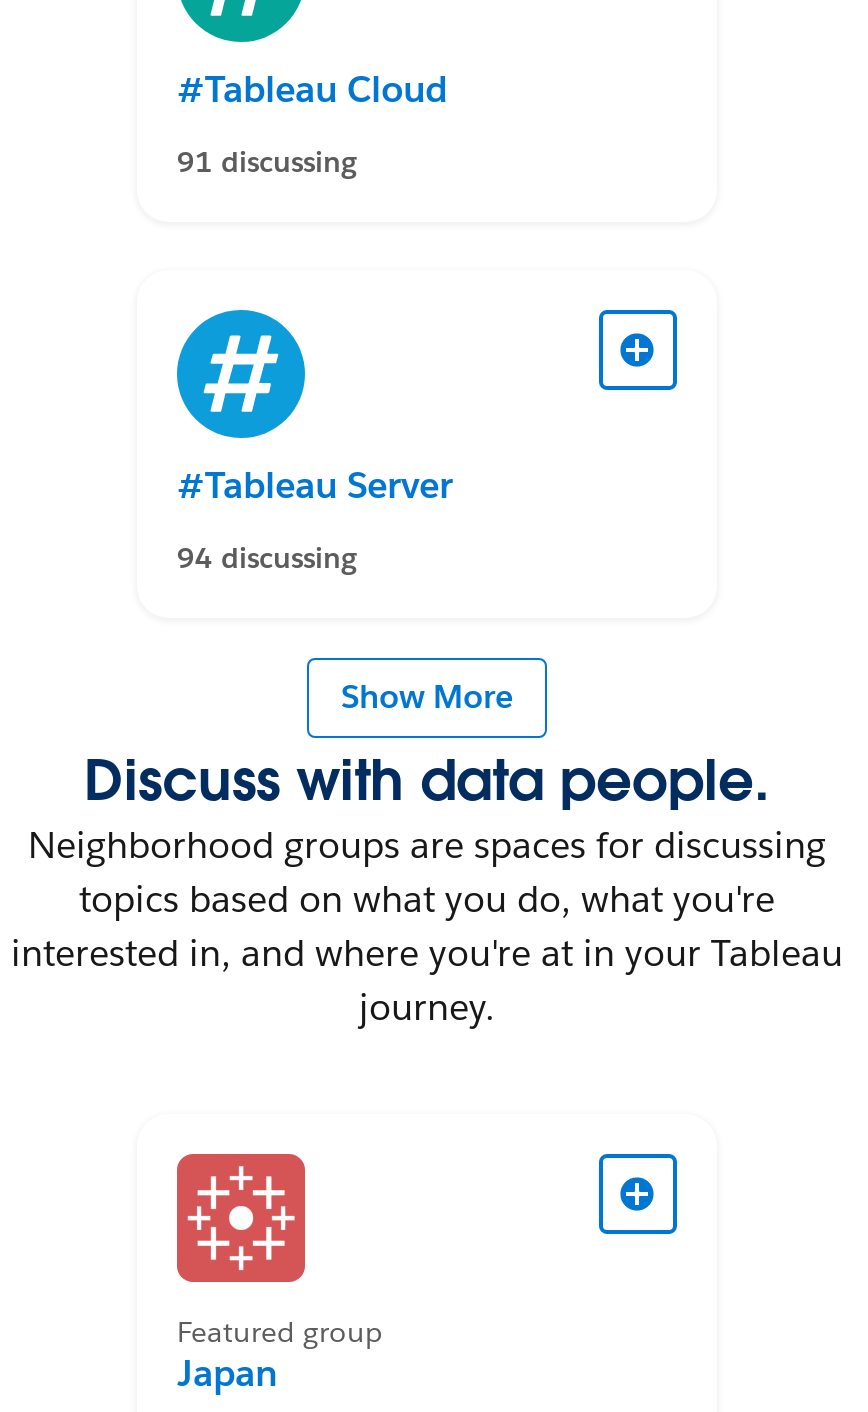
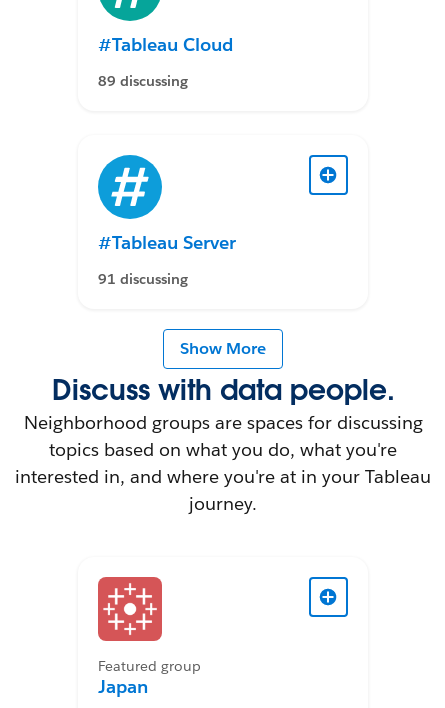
[177,144,357,180] 91 discussing -> [98,72,188,90] 89 discussing
[177,540,357,576] 94 discussing -> [98,270,188,288] 91 discussing

